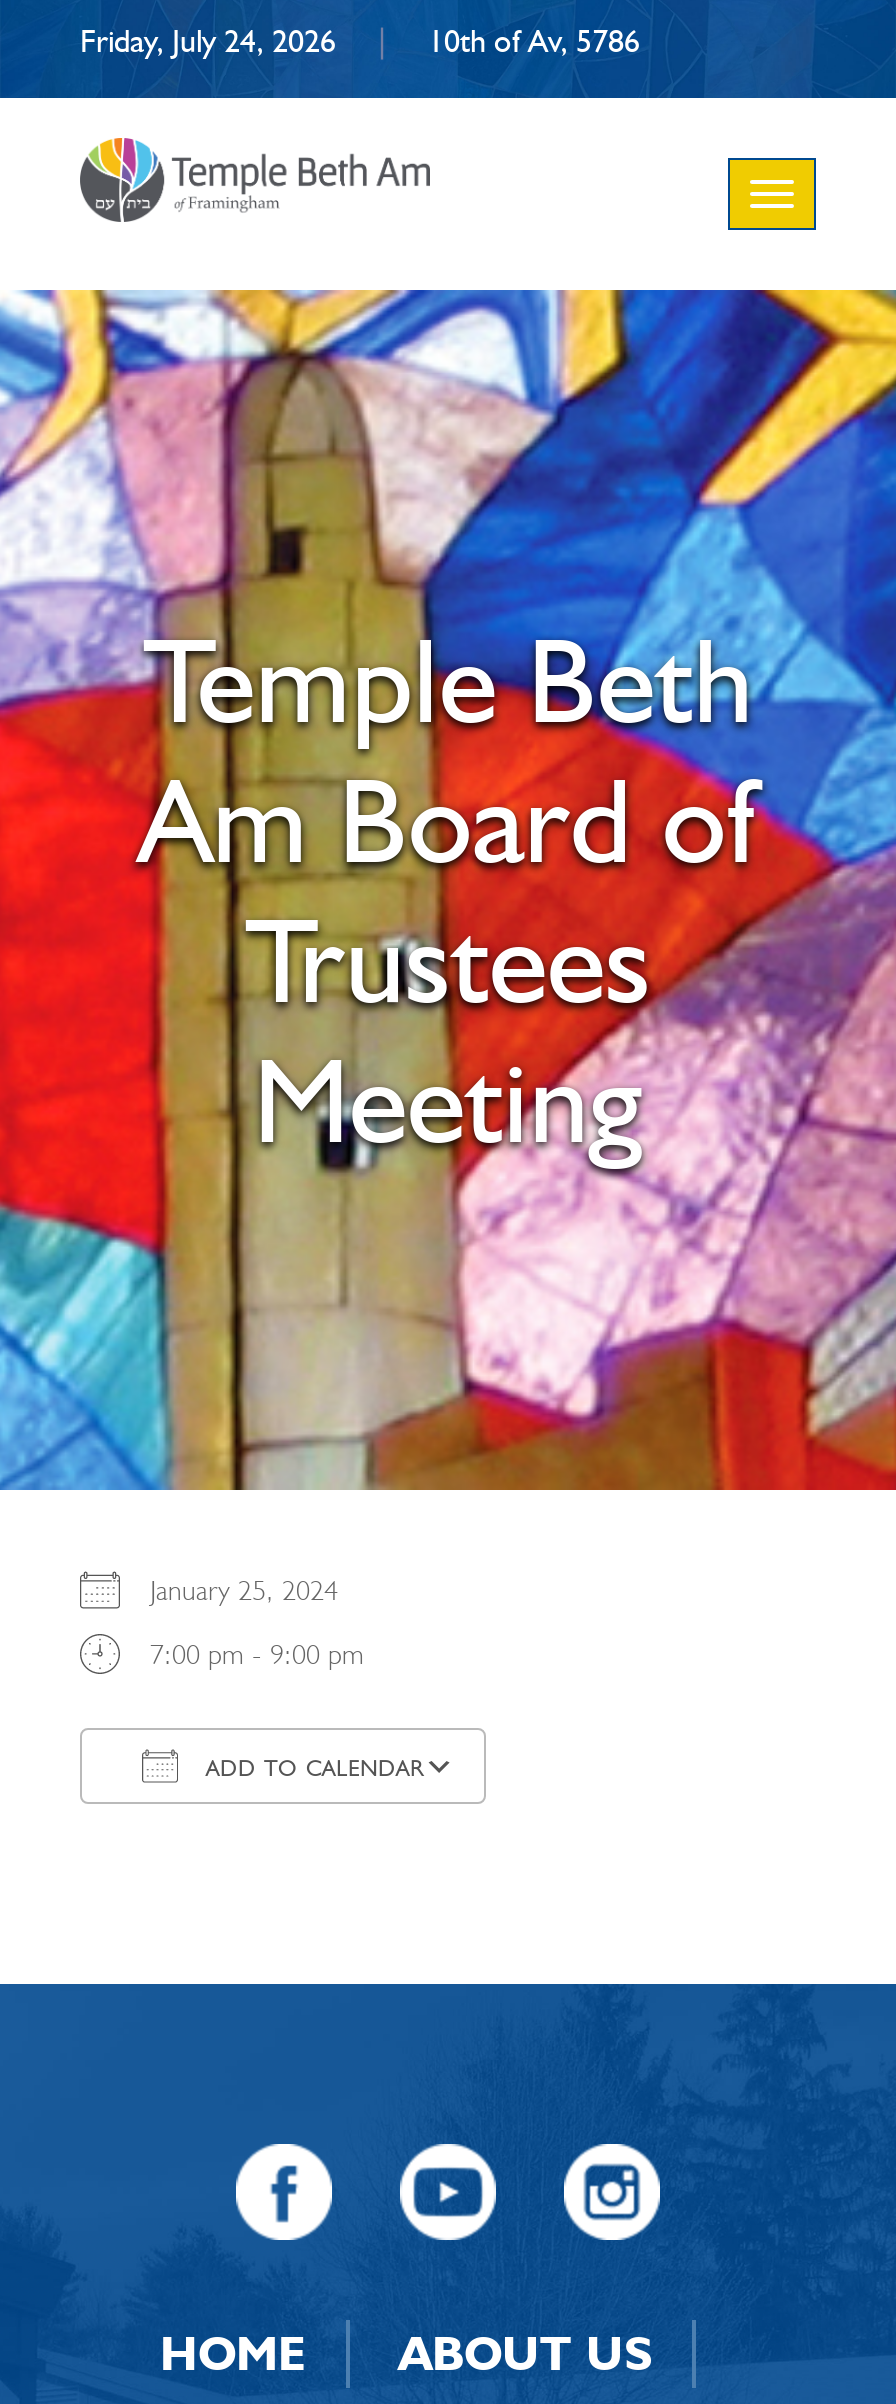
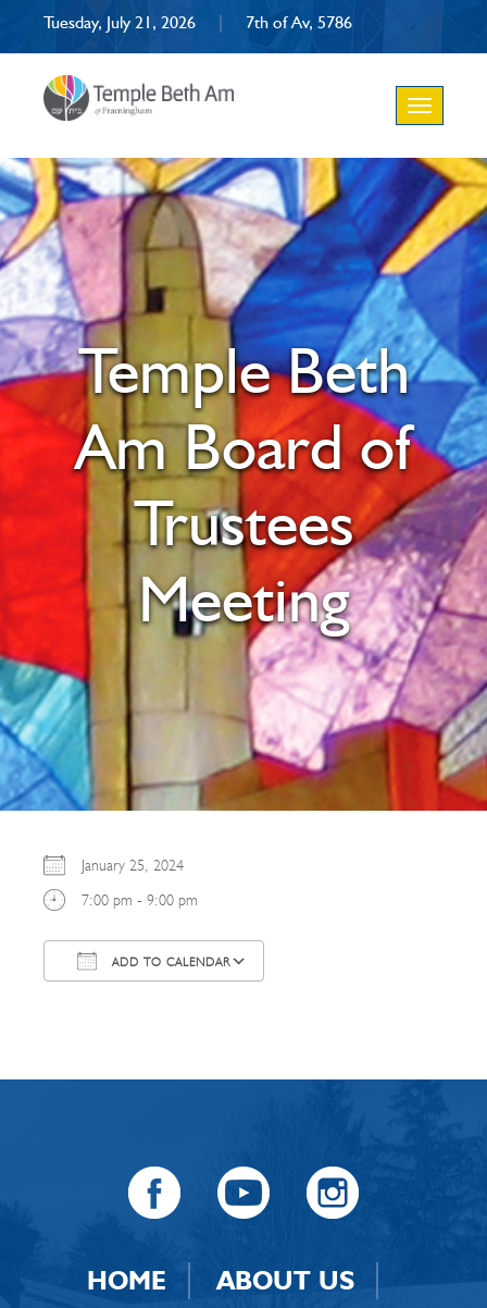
[80,22,344,60] Friday, July 24, 2026 -> [43,12,200,33] Tuesday, July 21, 2026
[428,22,640,60] 10th of Av, 5786 -> [246,12,352,33] 7th of Av, 5786

